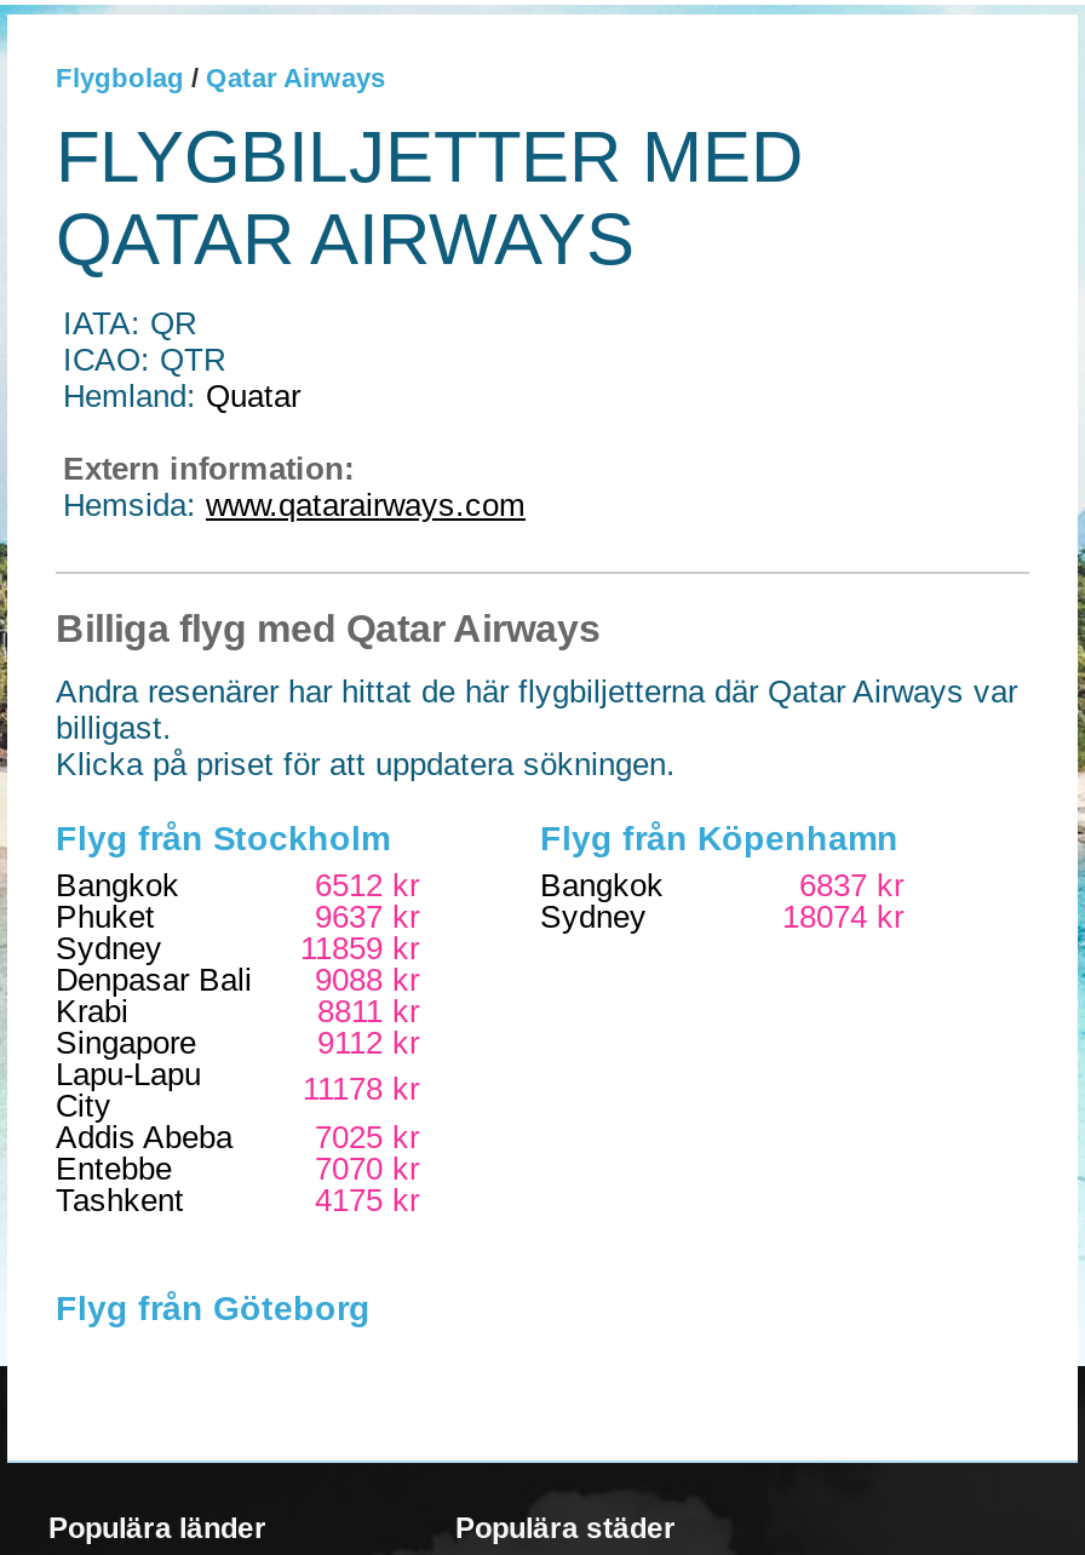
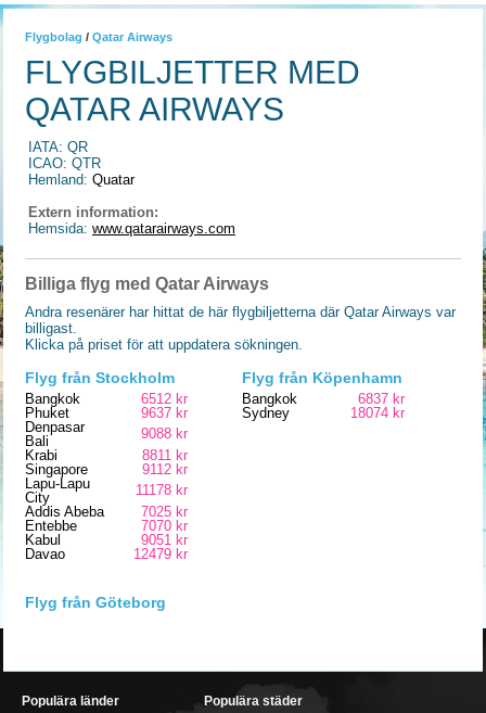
[56,930,419,998] Sydney | 11859 kr | Denpasar Bali -> [25,419,85,449] Denpasar | Bali
[56,1182,419,1218] Tashkent | 4175 kr -> [25,532,188,562] Kabul | 9051 kr | Davao | 12479 kr

